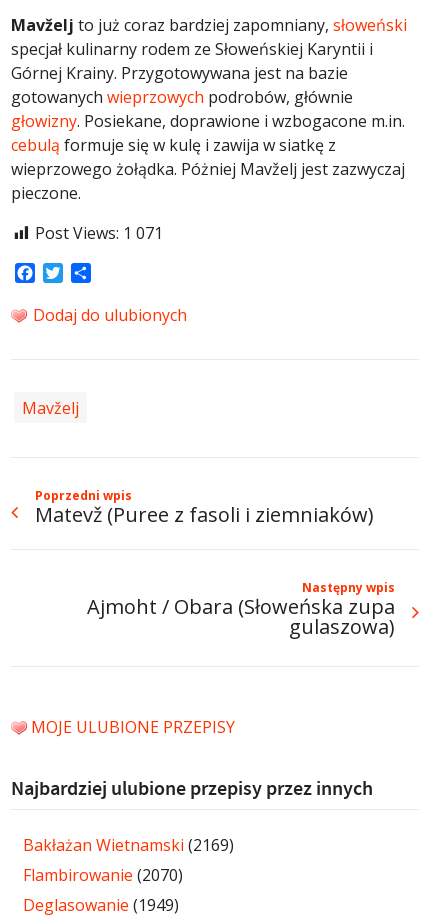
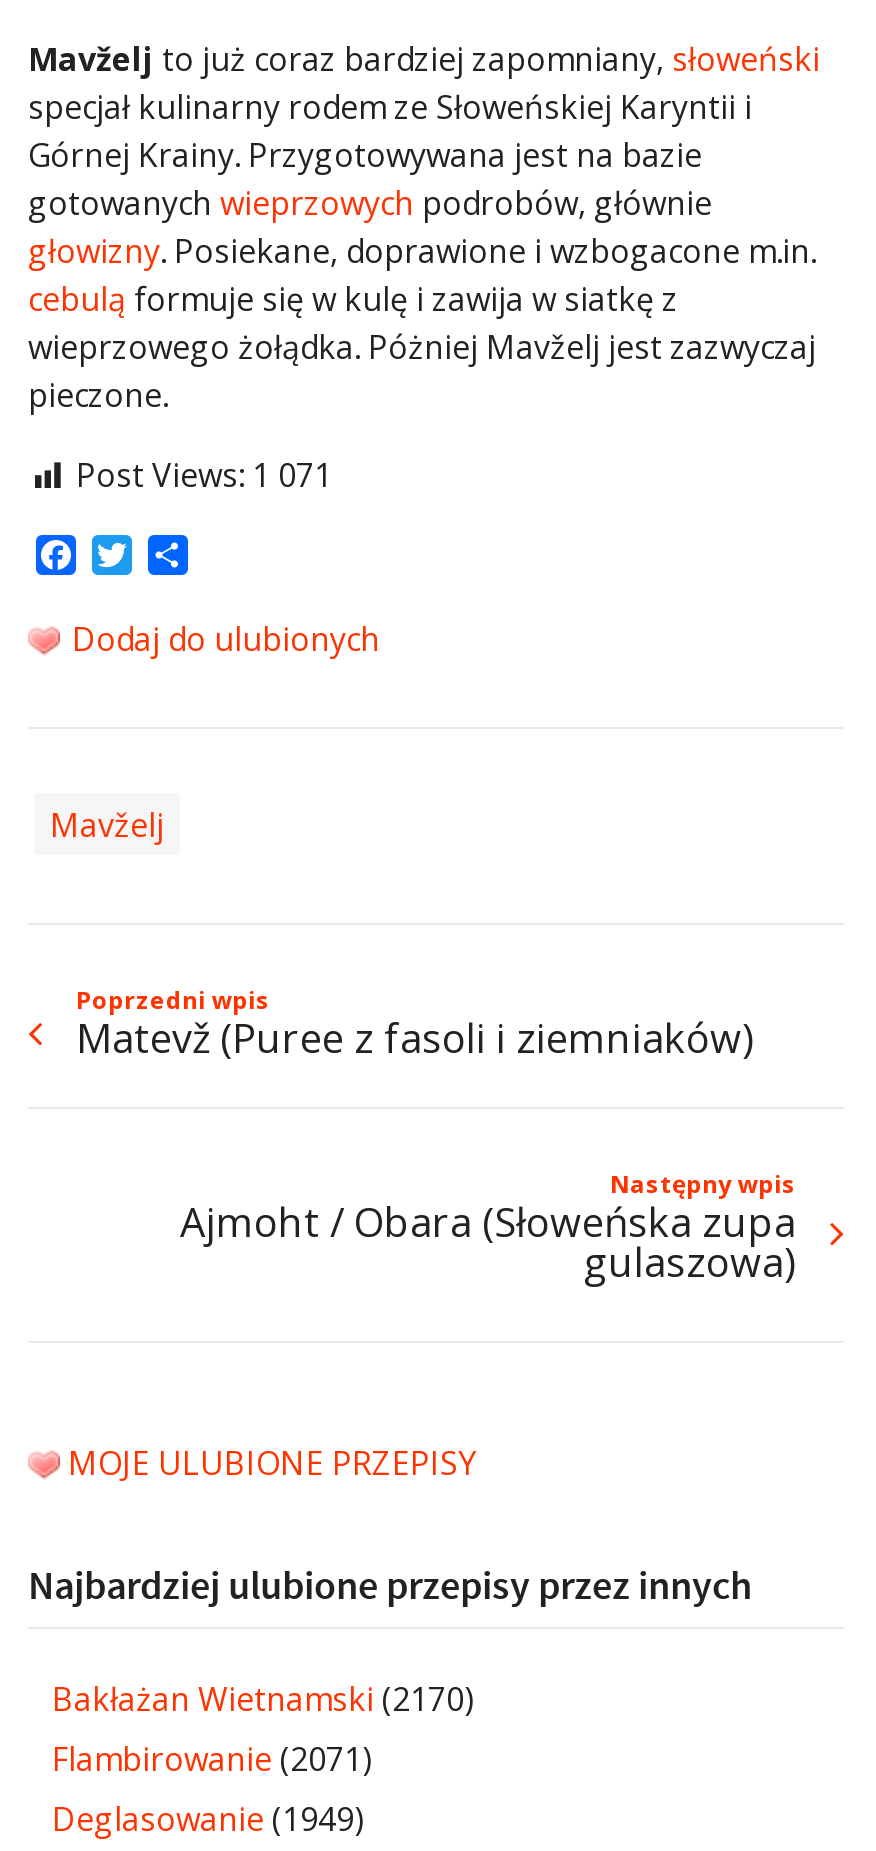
[23,834,234,856] Bakłażan Wietnamski (2169) -> [52,1676,474,1720] Bakłażan Wietnamski (2170)
[23,864,183,886] Flambirowanie (2070) -> [52,1736,372,1780] Flambirowanie (2071)

